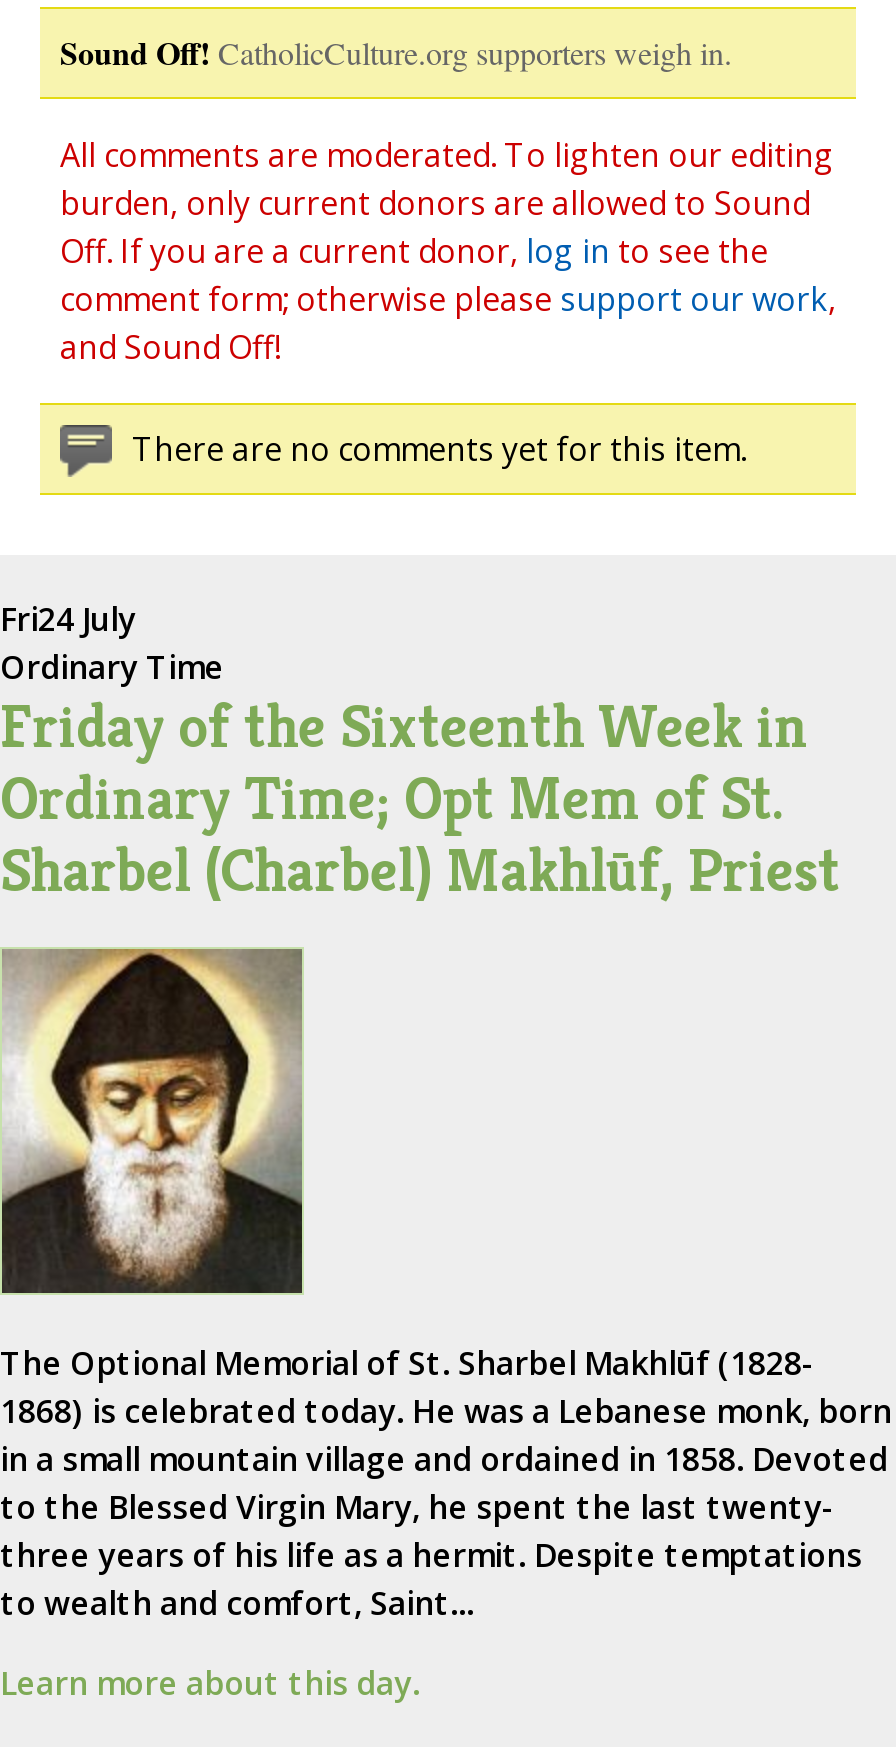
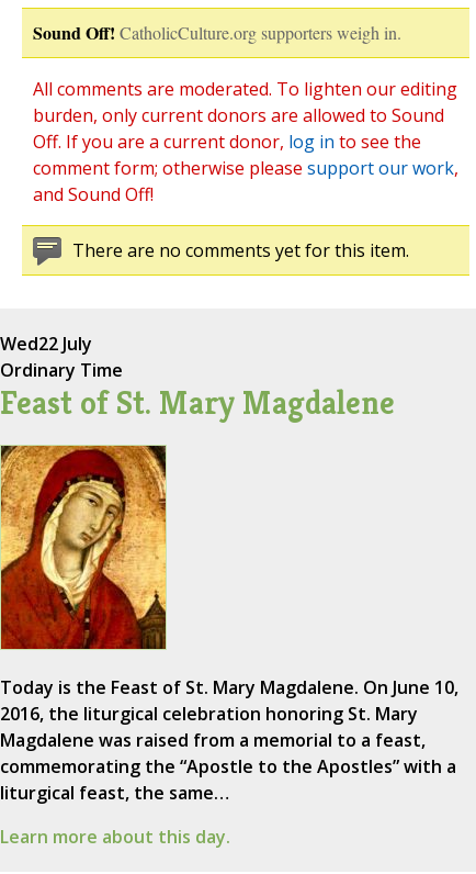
[0,597,136,641] Fri24 July -> [0,332,92,356] Wed22 July
[0,689,840,909] Friday of the Sixteenth Week in | Ordinary Time; Opt Mem of St. | Sharbel (Charbel) Makhlūf, Priest -> [0,382,395,424] Feast of St. Mary Magdalene
[6,947,304,1209] [image] -> [3,512,167,641] [image]
[0,1341,892,1625] The Optional Memorial of St. Sharbel Makhlūf (1828- | 1868) is celebrated today. He was a Lebanese monk, born | in a small mountain village and ordained in 1858. Devoted | to the Blessed Virgin Mary, he spent the last twenty- | three years of his life as a hermit. Despite temptations | to wealth and comfort, Saint… -> [0,675,458,805] Today is the Feast of St. Mary Magdalene. On June 10, | 2016, the liturgical celebration honoring St. Mary | Magdalene was raised from a memorial to a feast, | commemorating the “Apostle to the Apostles” with a | liturgical feast, the same…

